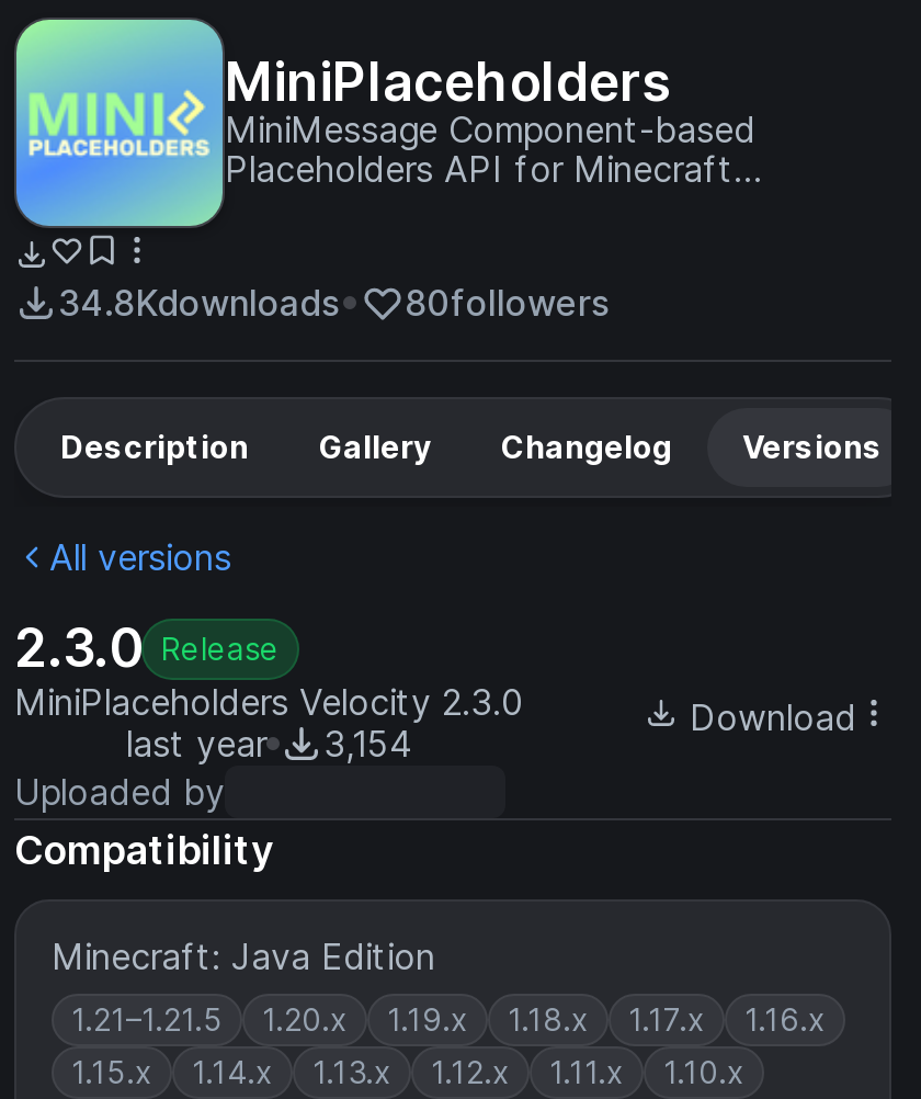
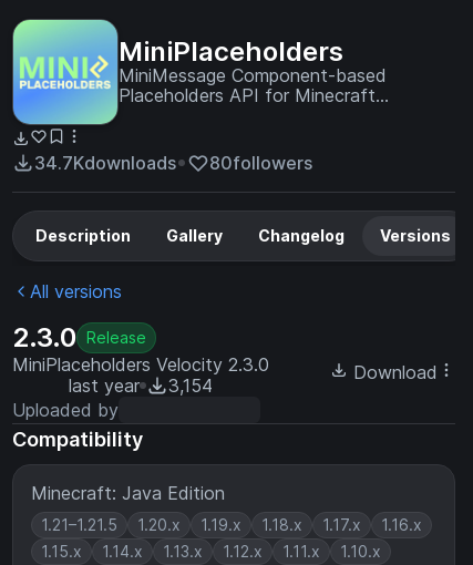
[58,281,609,325] 34.8Kdownloads 80followers -> [34,152,312,174] 34.7Kdownloads 80followers

